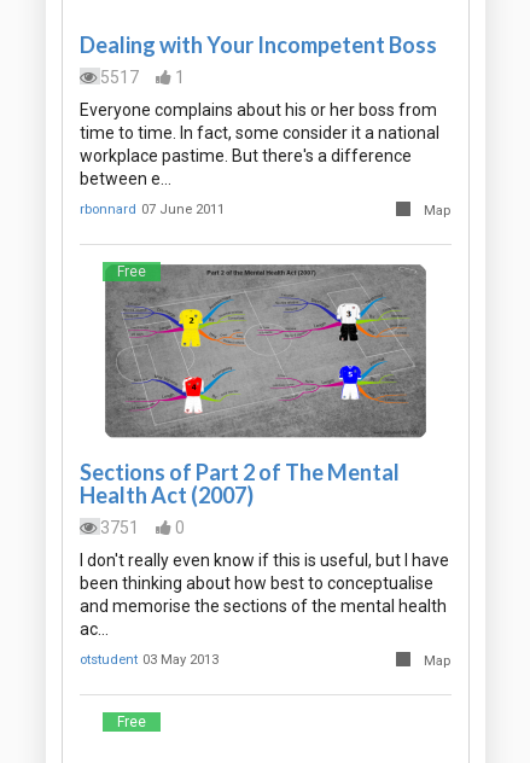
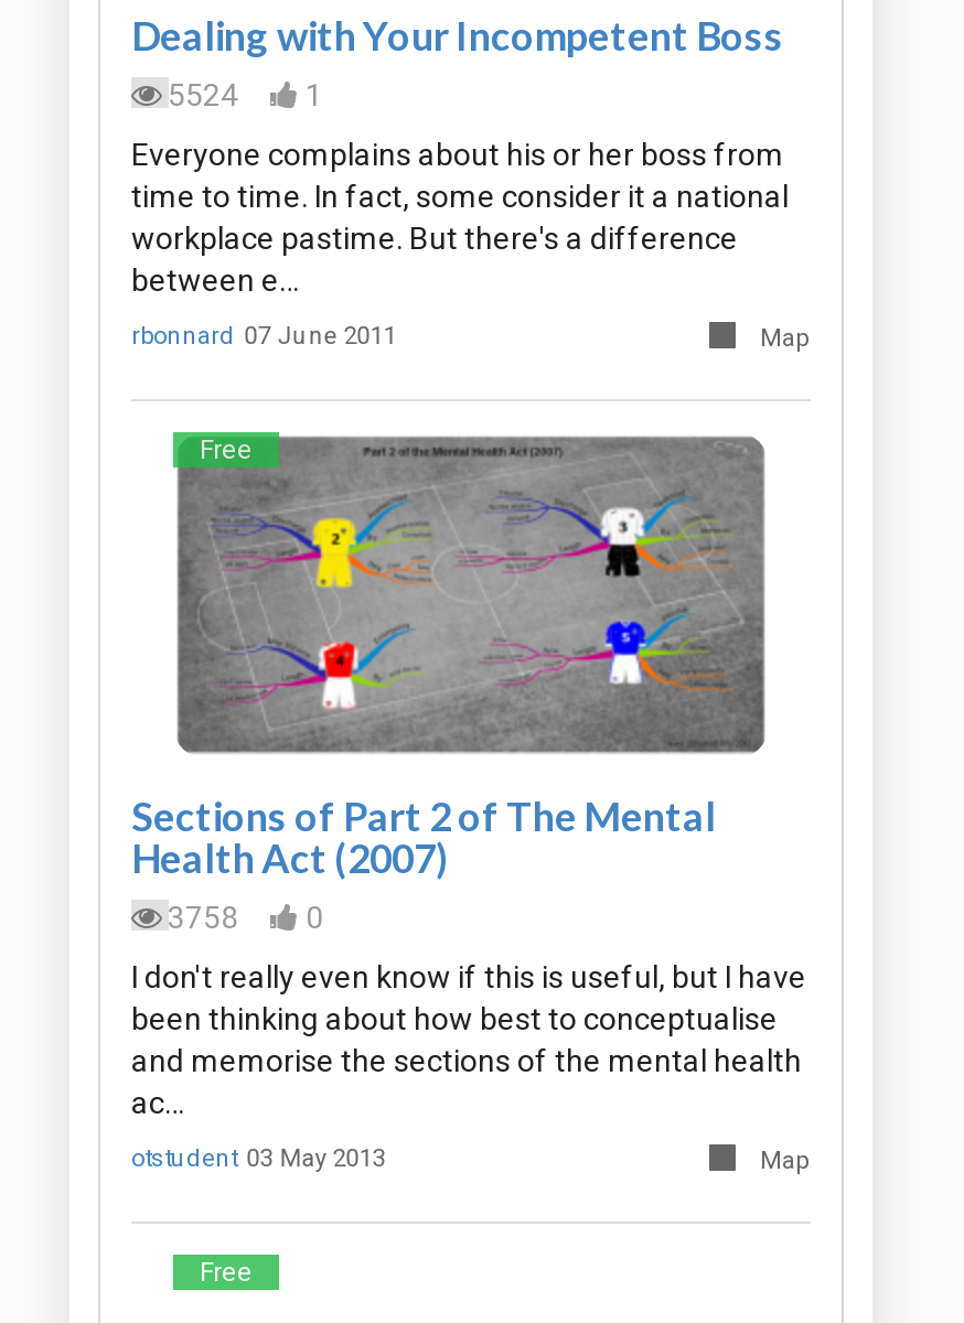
[100,67,185,86] 5517 1 -> [168,76,323,112] 5524 1
[100,518,185,537] 3751 0 -> [168,899,323,934] 3758 0

